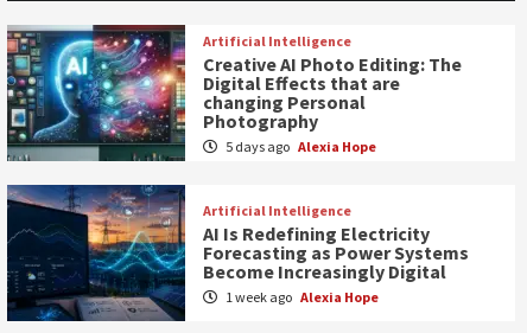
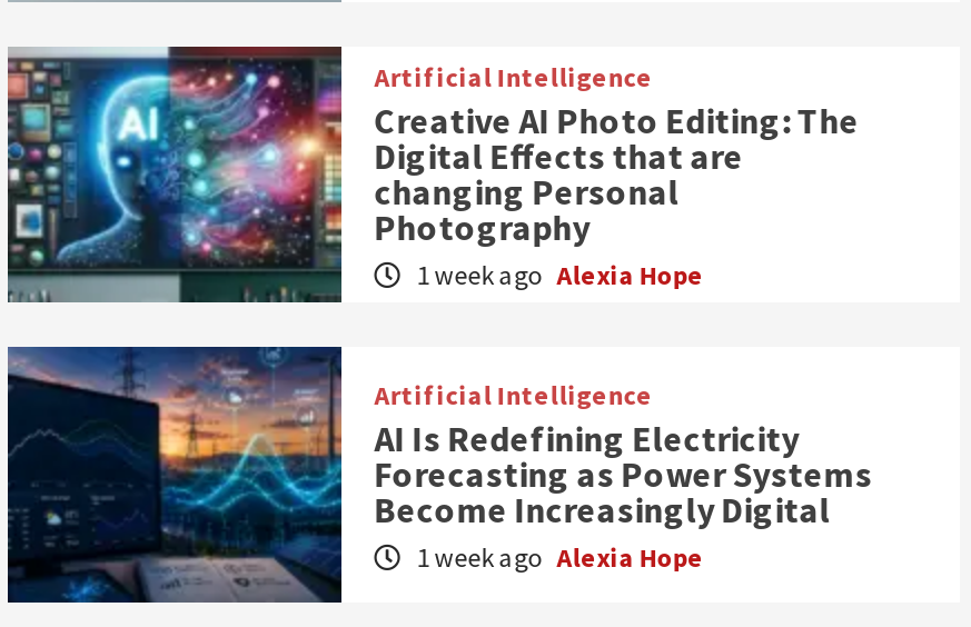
[223,138,376,156] 5 days ago Alexia Hope -> [412,259,704,292] 1 week ago Alexia Hope

